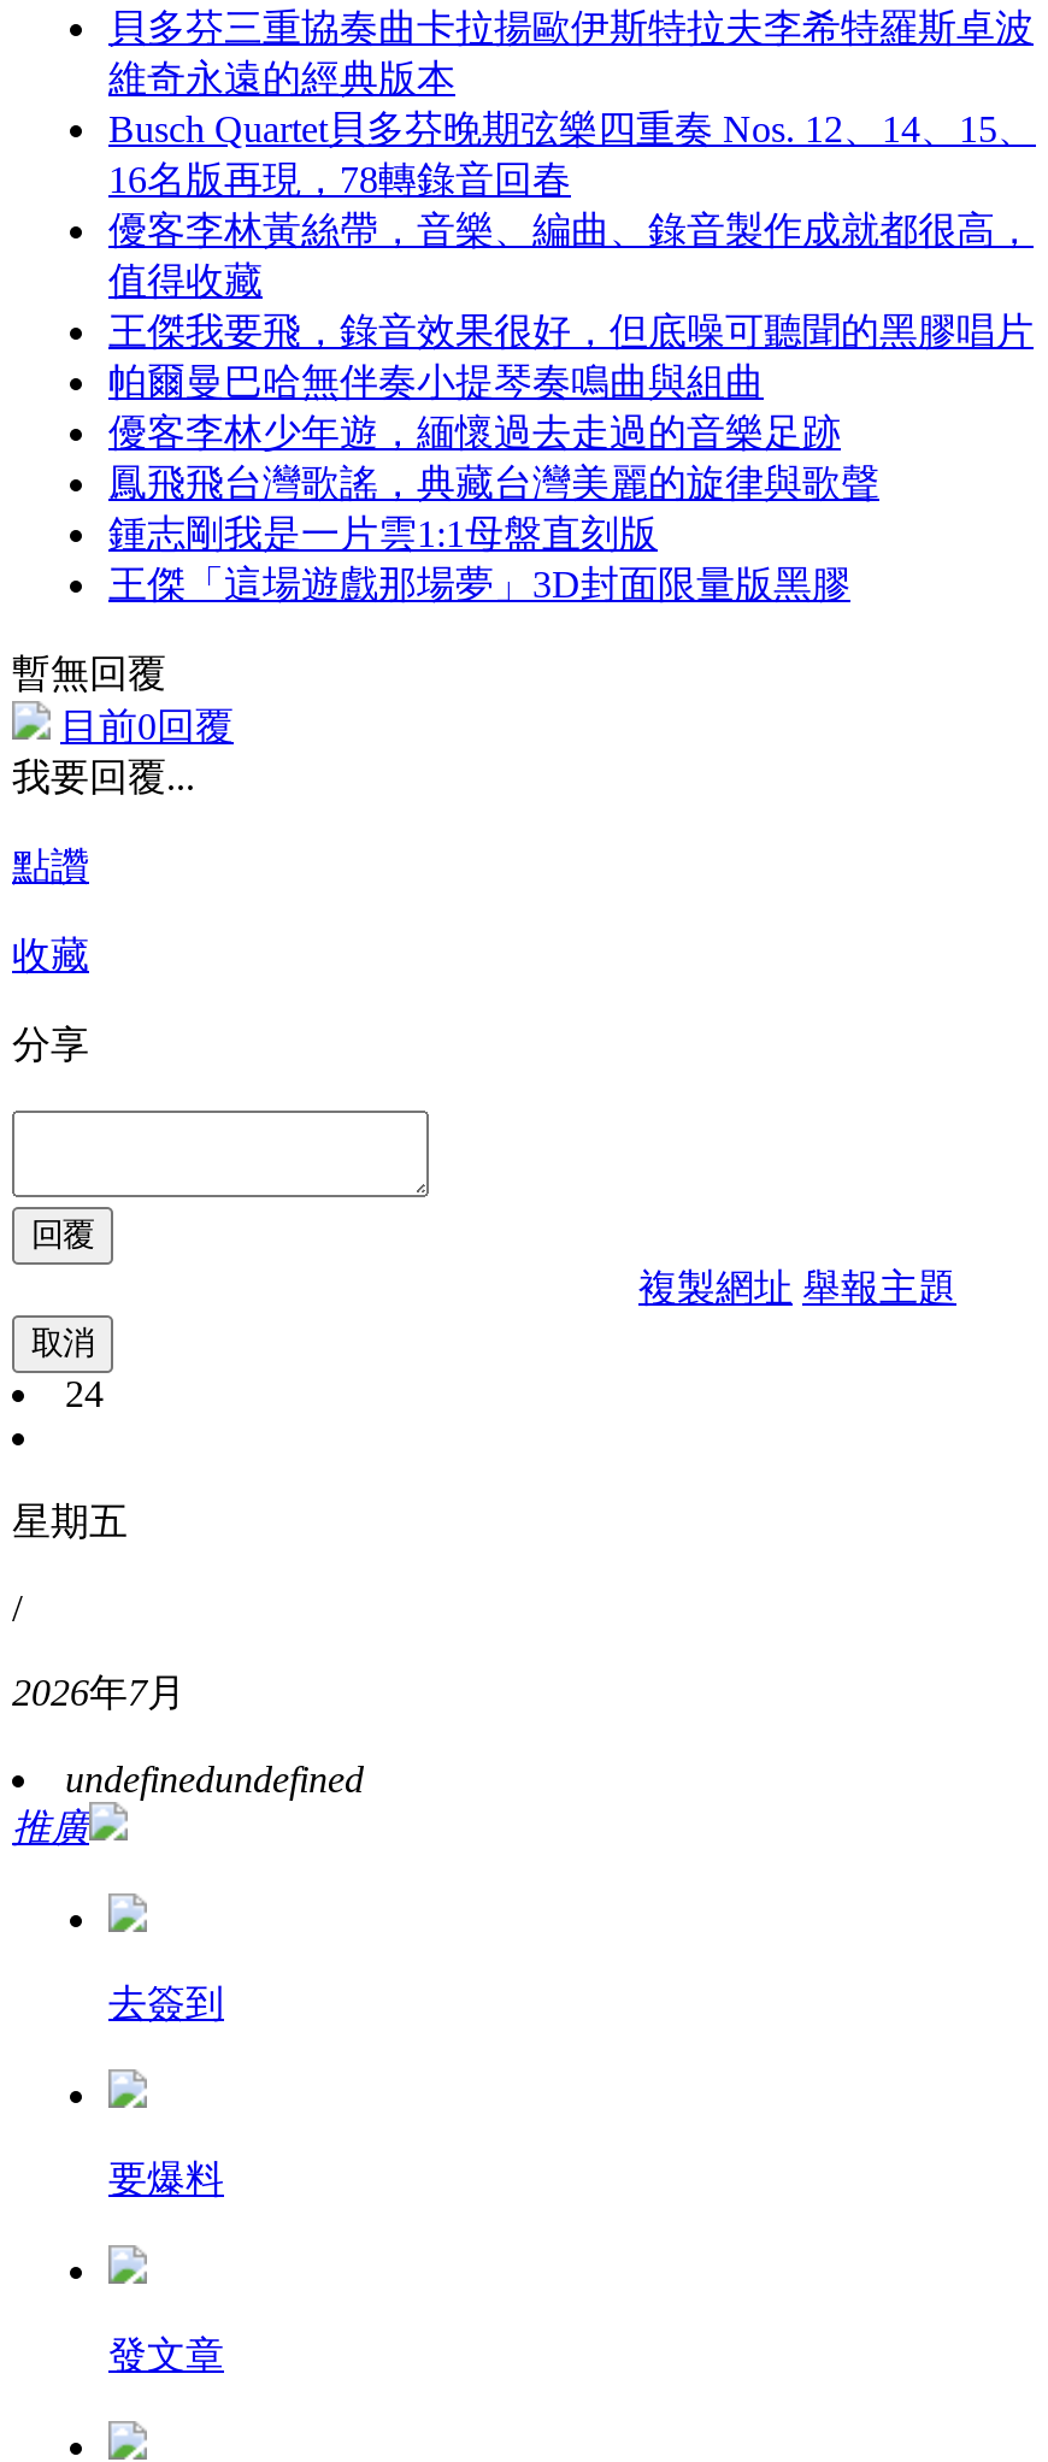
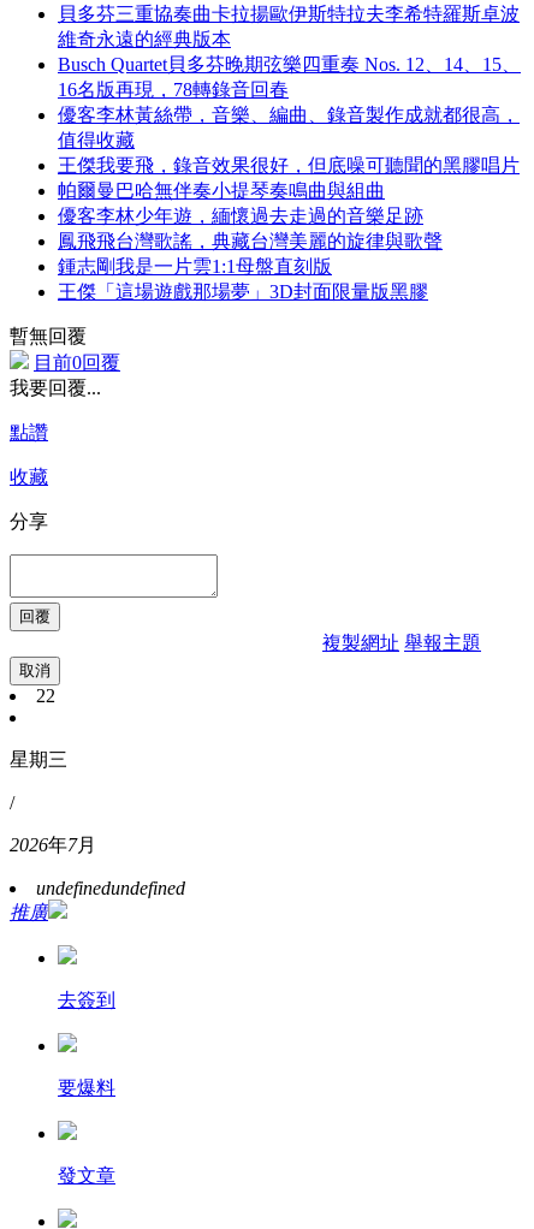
[65,1373,104,1414] 24 -> [36,685,55,706] 22
[12,1500,128,1541] 星期五 -> [10,749,67,769] 星期三

